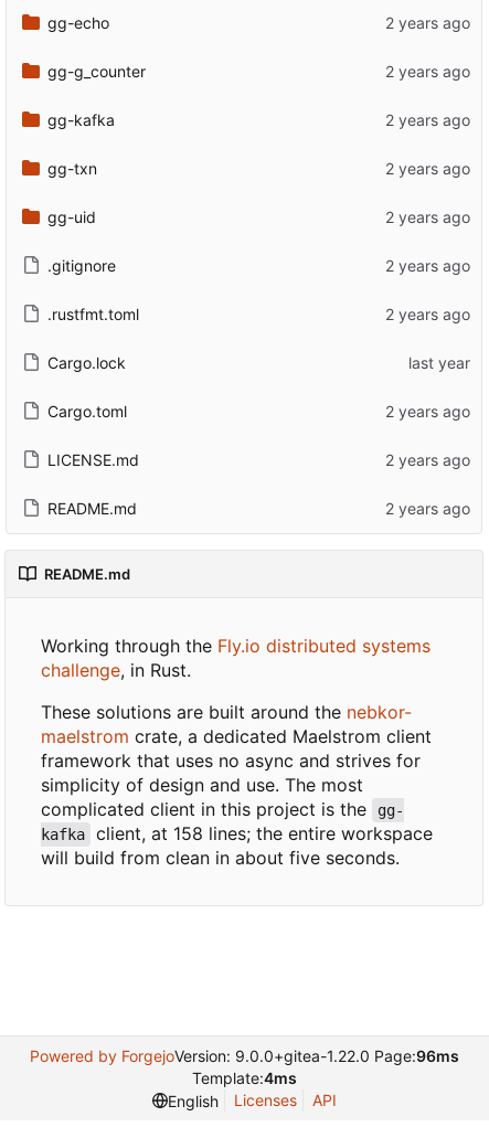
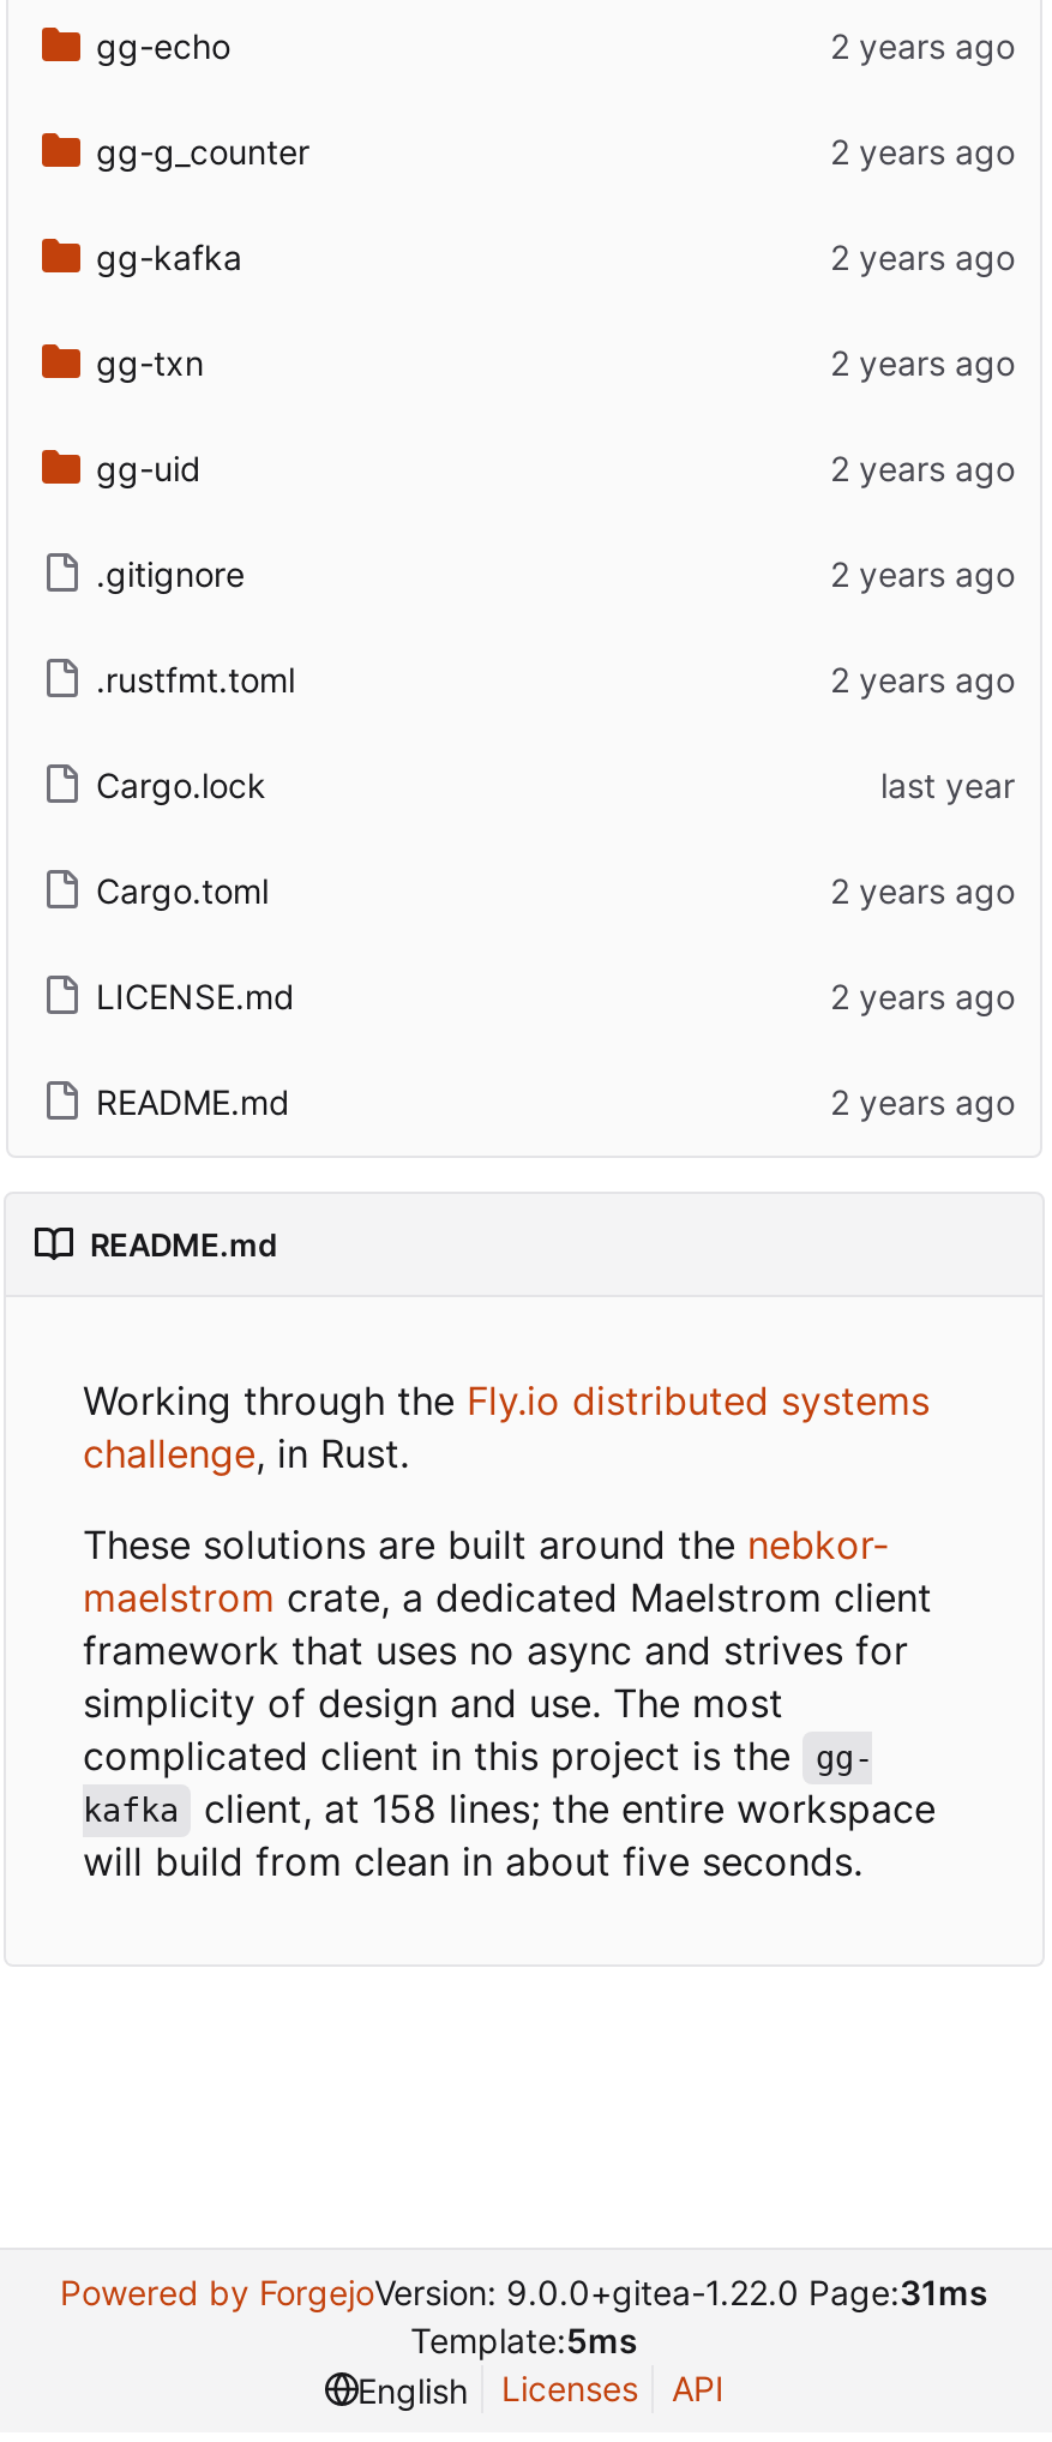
[29,1046,459,1065] Powered by ForgejoVersion: 9.0.0+gitea-1.22.0 Page:96ms -> [60,2272,988,2312] Powered by ForgejoVersion: 9.0.0+gitea-1.22.0 Page:31ms
[192,1068,296,1087] Template:4ms -> [410,2320,638,2360] Template:5ms

